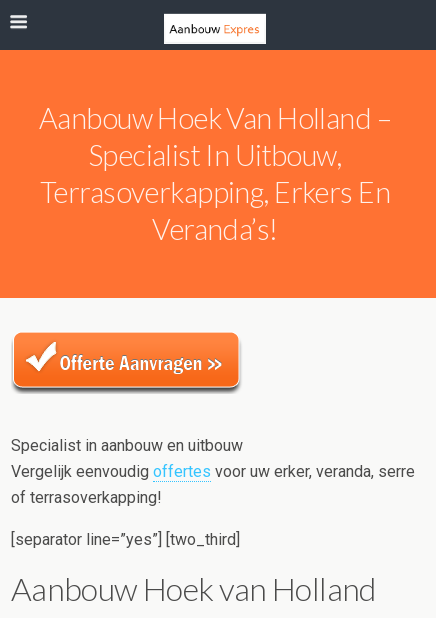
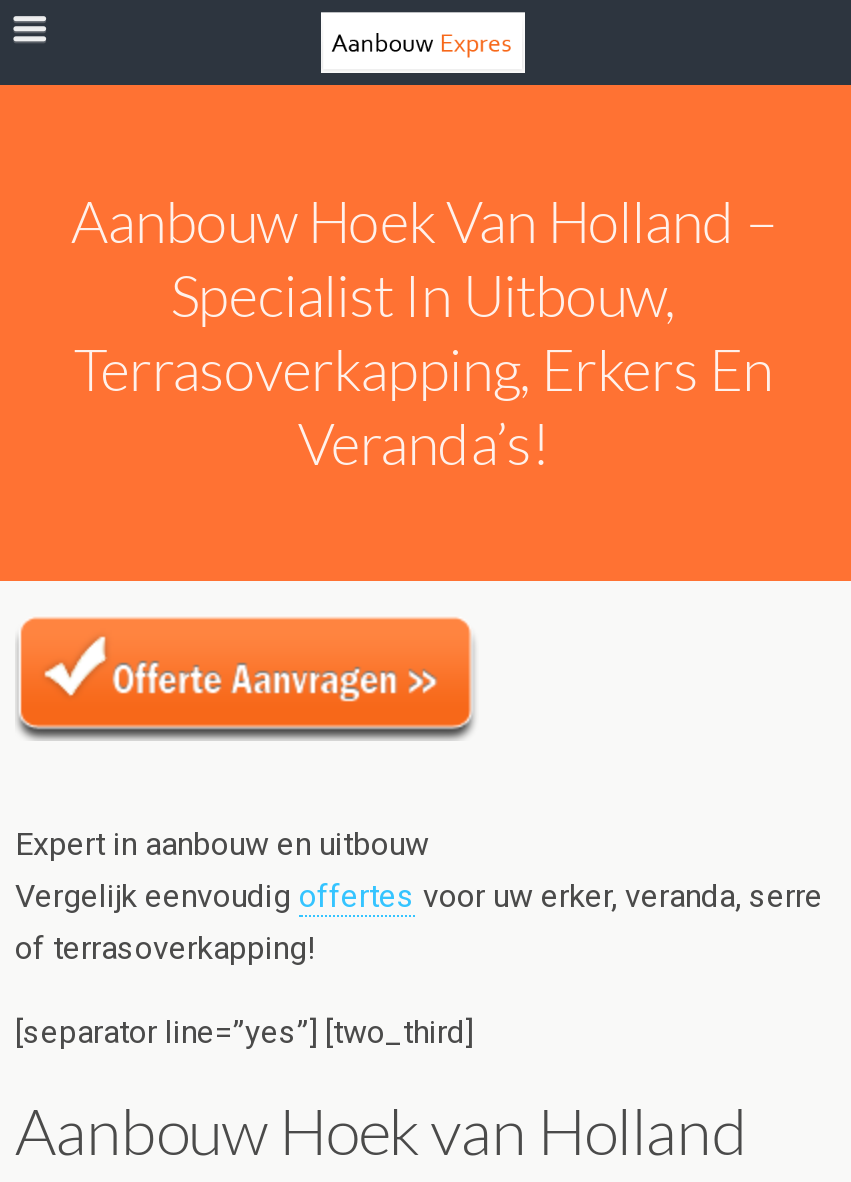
[11,436,243,455] Specialist in aanbouw en uitbouw -> [15,825,429,863] Expert in aanbouw en uitbouw

